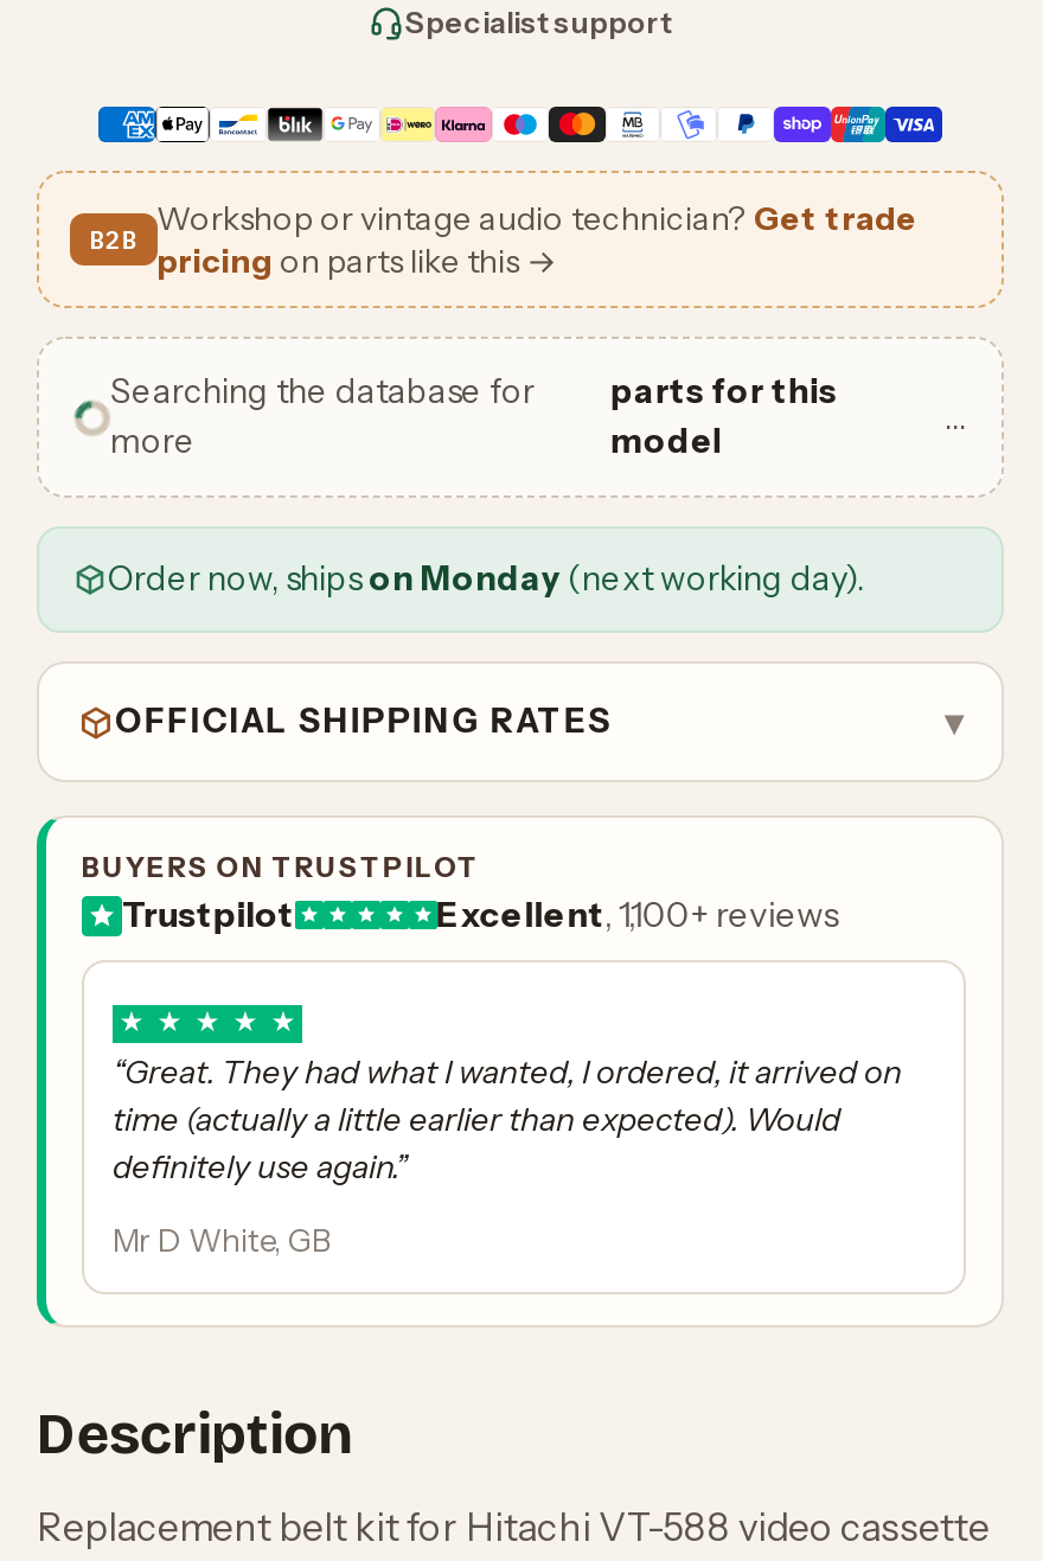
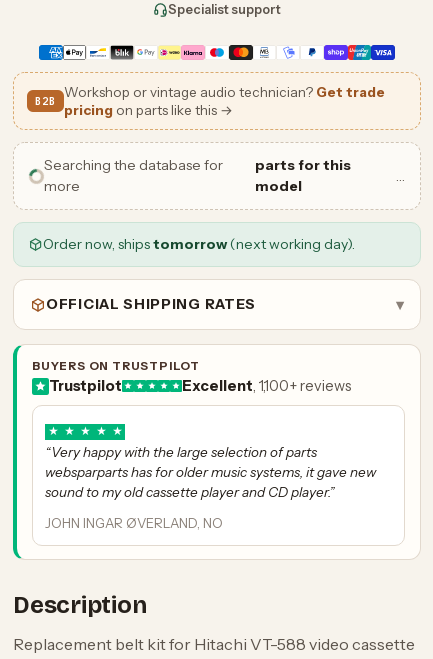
[108,558,864,600] Order now, shipson Monday (next working day). -> [43,235,355,253] Order now, shipstomorrow (next working day).
[113,1053,902,1186] “Great. They had what I wanted, I ordered, it arrived on | time (actually a little earlier than expected). Would | definitely use again.” -> [45,444,376,500] “Very happy with the large selection of parts | websparparts has for older music systems, it gave new | sound to my old cassette player and CD player.”
[113,1222,331,1259] Mr D White, GB -> [45,515,223,531] JOHN INGAR ØVERLAND, NO

